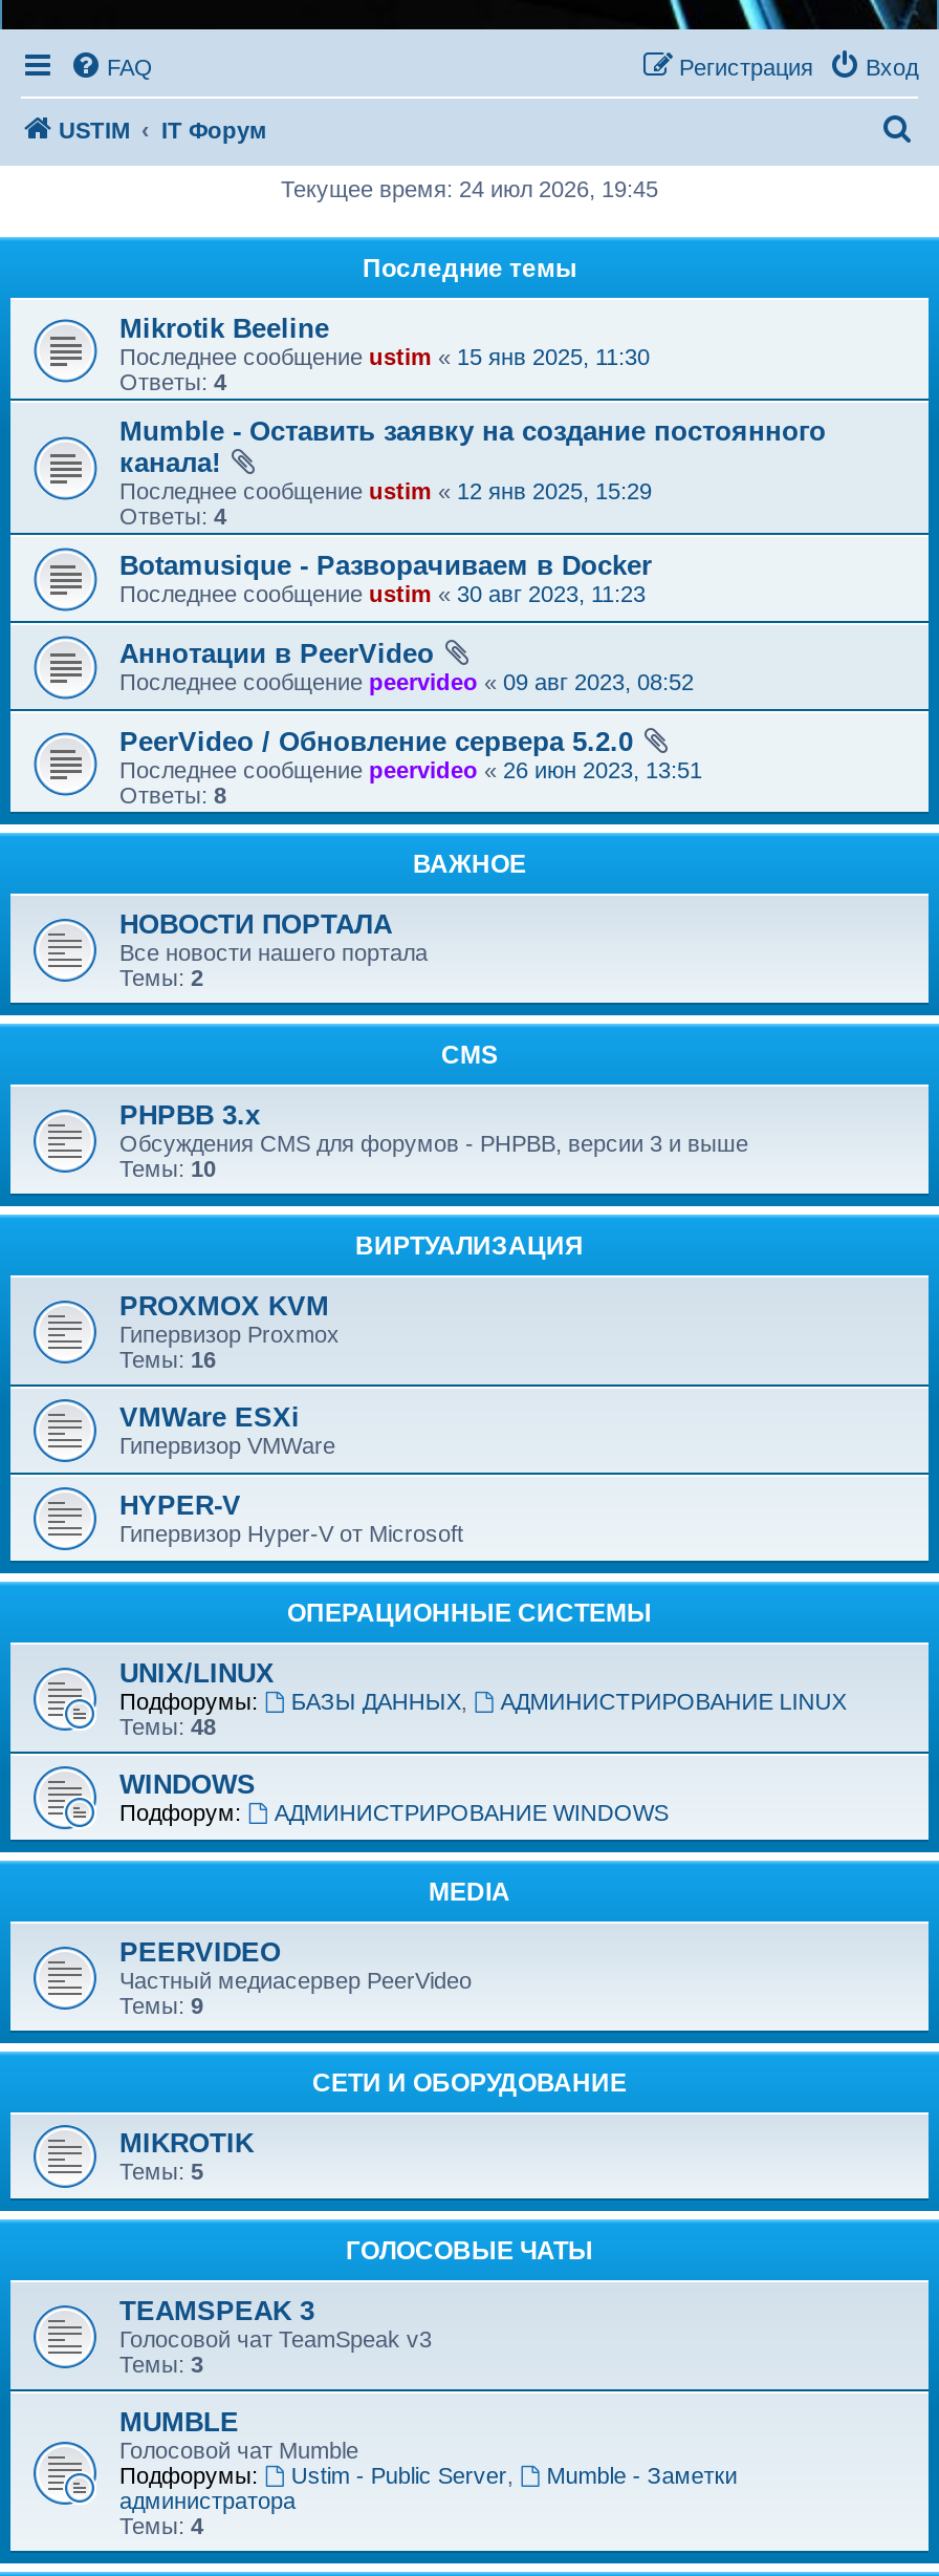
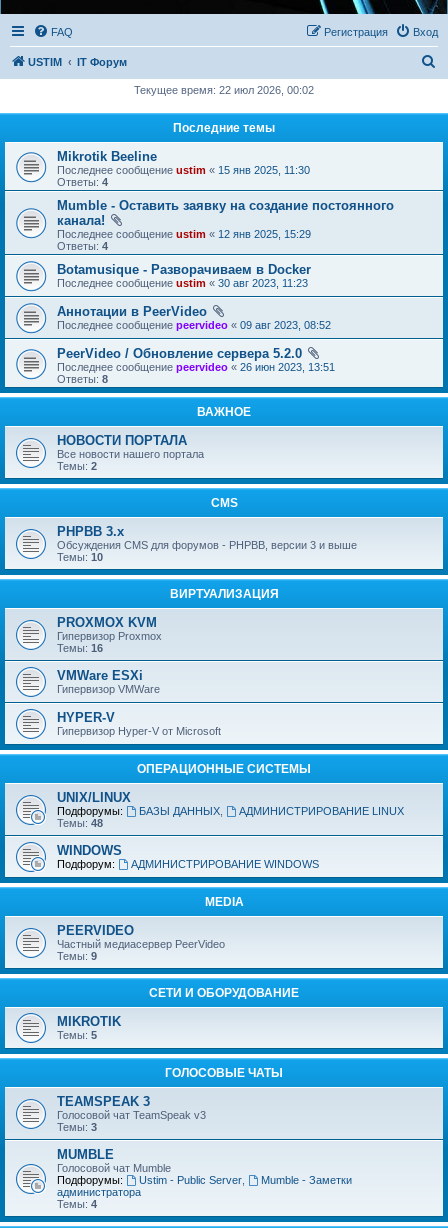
[281,176,658,201] Текущее время: 24 июл 2026, 19:45 -> [134,84,314,96] Текущее время: 22 июл 2026, 00:02

